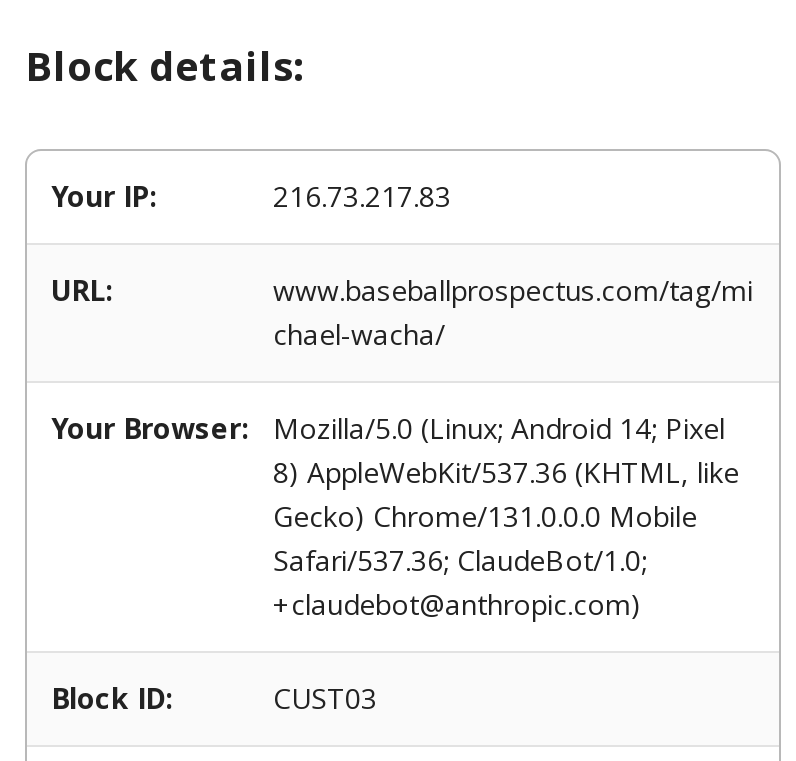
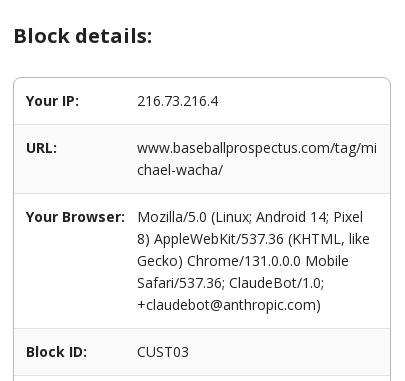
[273,177,451,215] 216.73.217.83 -> [137,91,218,110] 216.73.216.4

